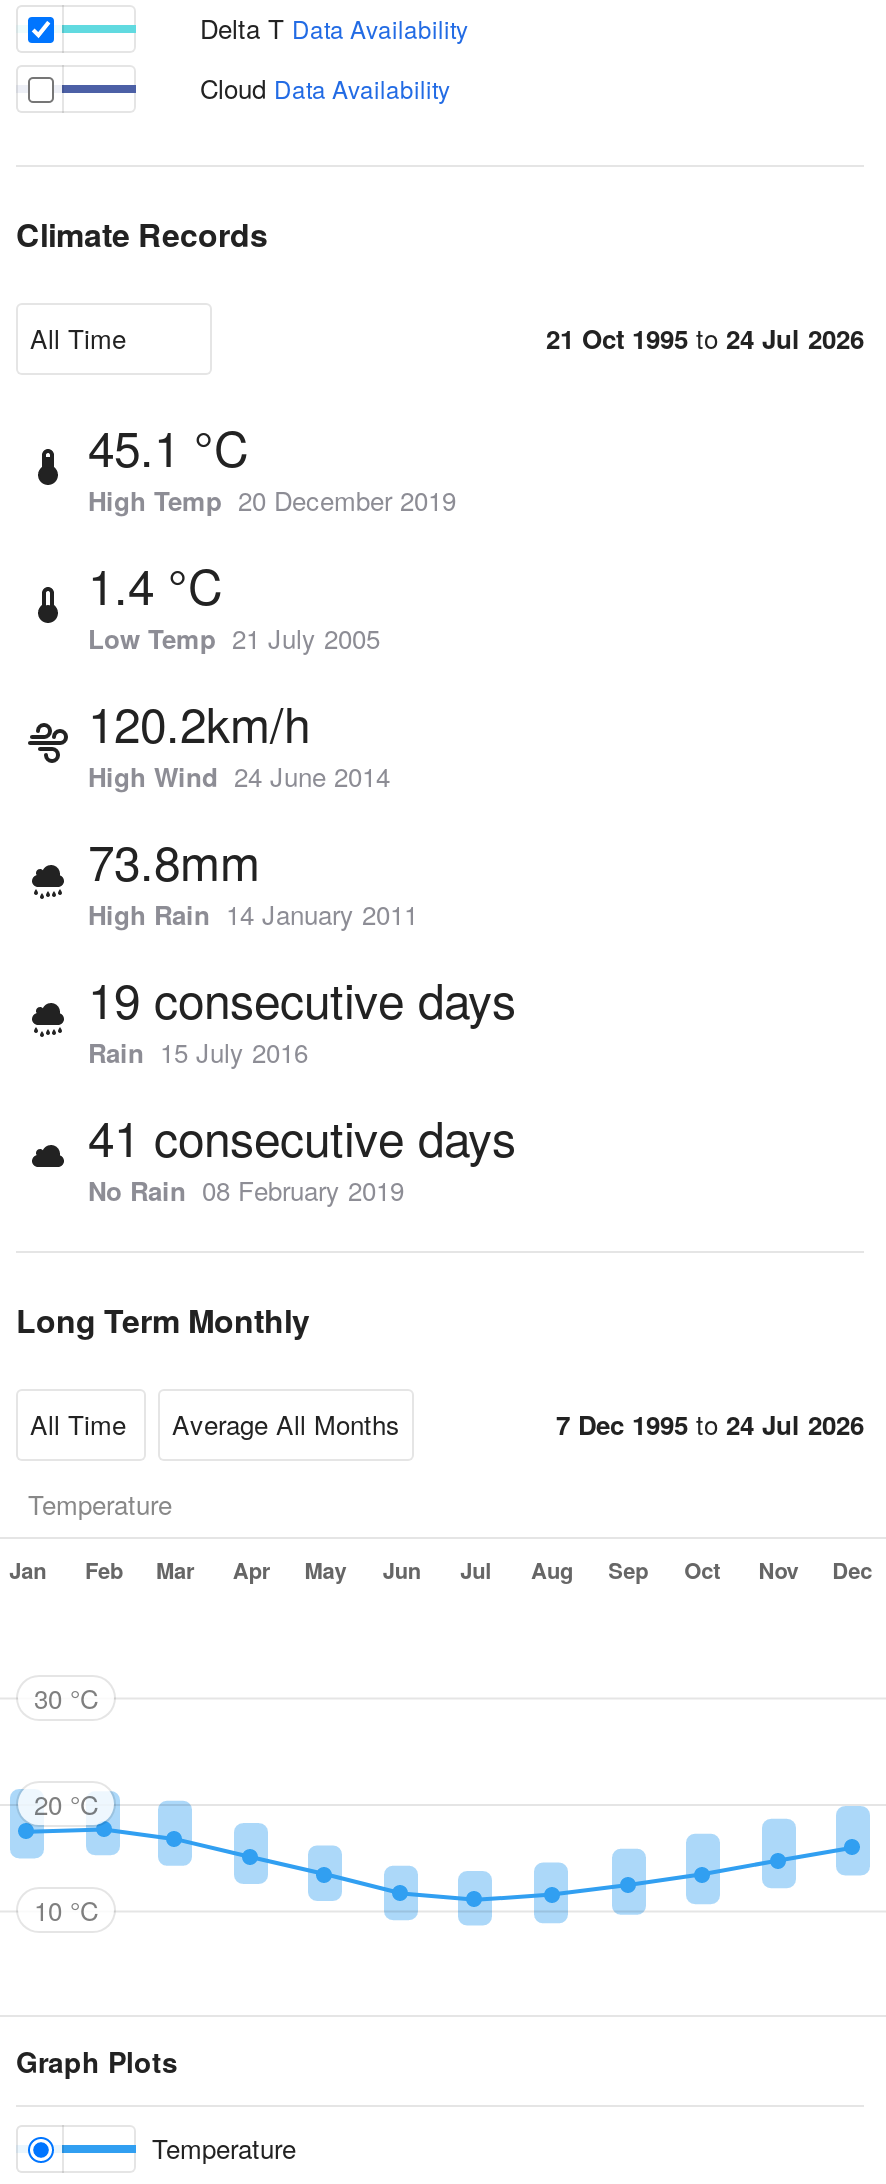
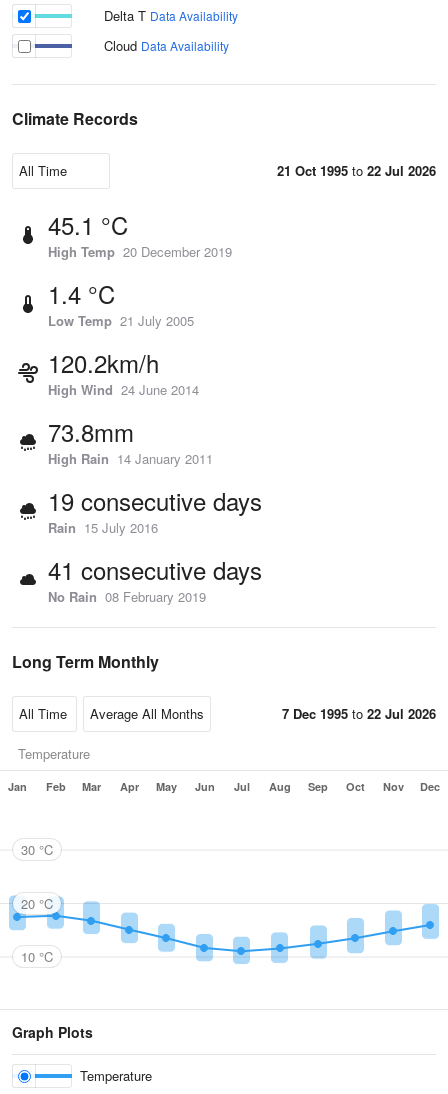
[546,319,864,357] 21 Oct 1995 to 24 Jul 2026 -> [277,161,436,180] 21 Oct 1995 to 22 Jul 2026
[556,1405,864,1443] 7 Dec 1995 to 24 Jul 2026 -> [282,704,436,723] 7 Dec 1995 to 22 Jul 2026

